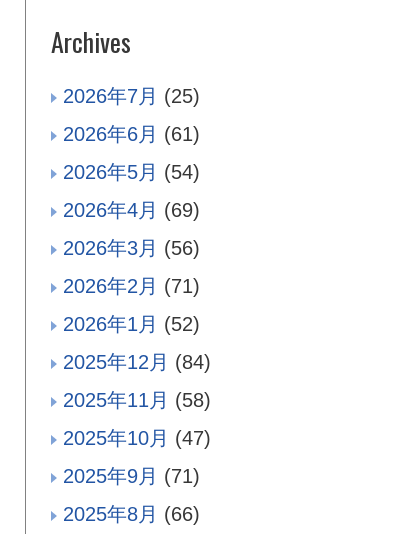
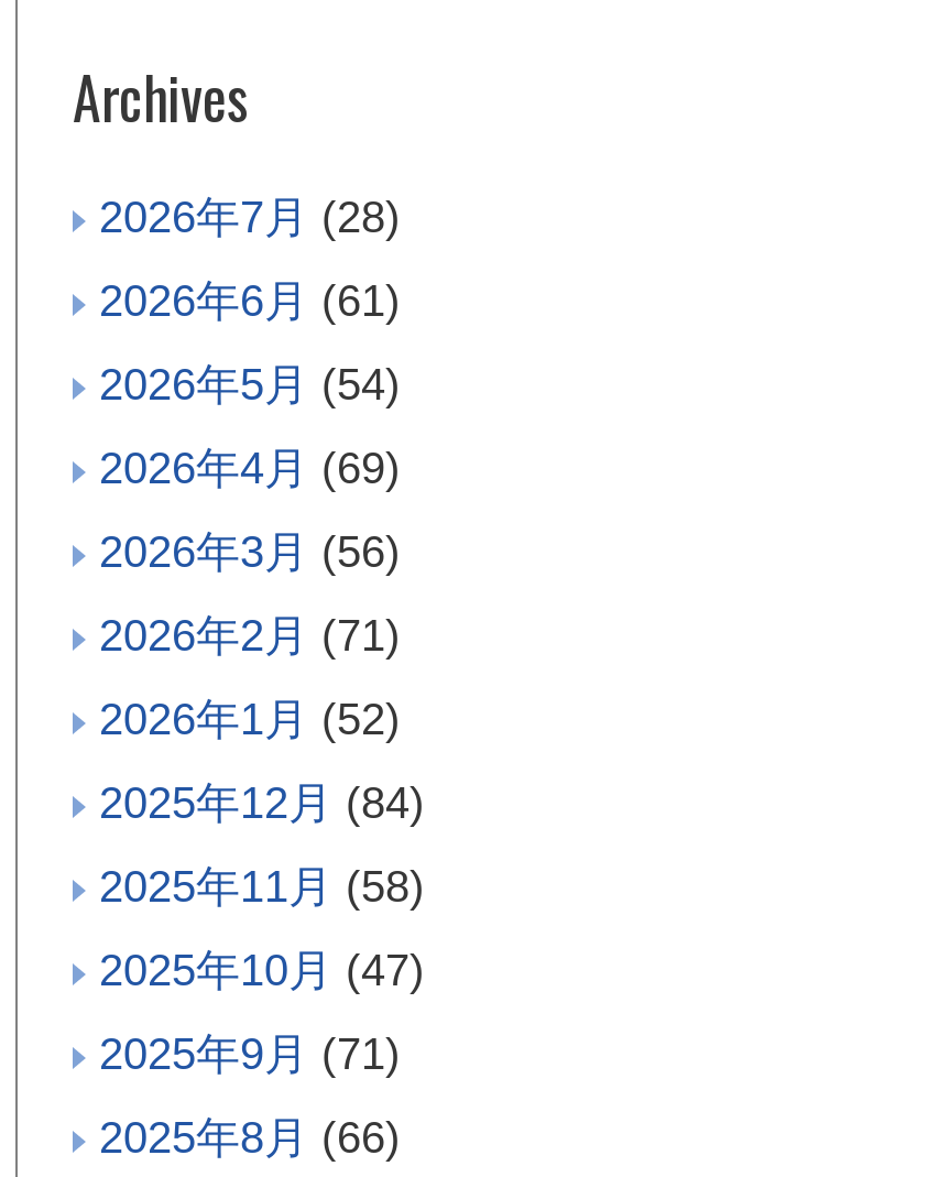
[63,85,200,107] 2026年7月(25) -> [99,193,401,241] 2026年7月(28)

